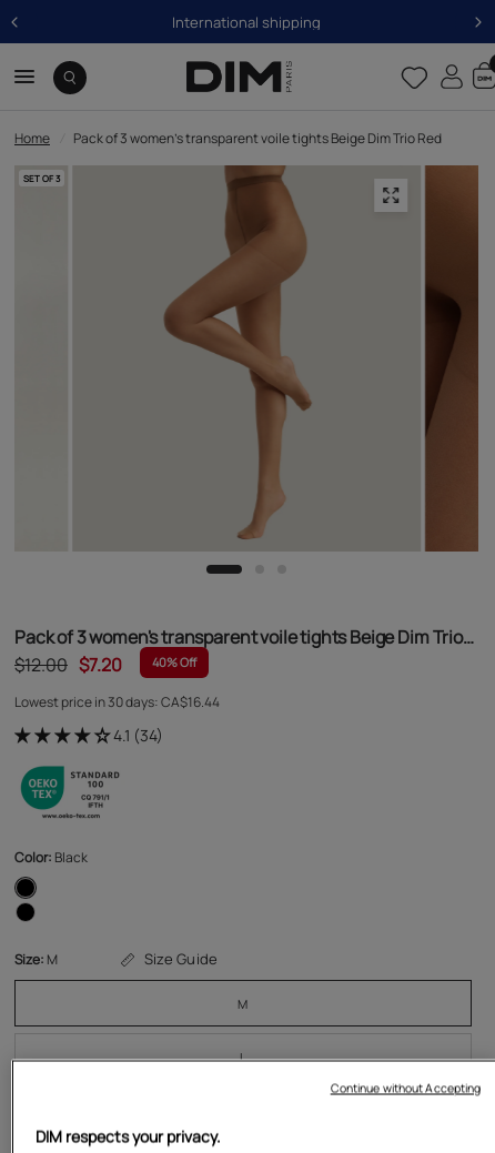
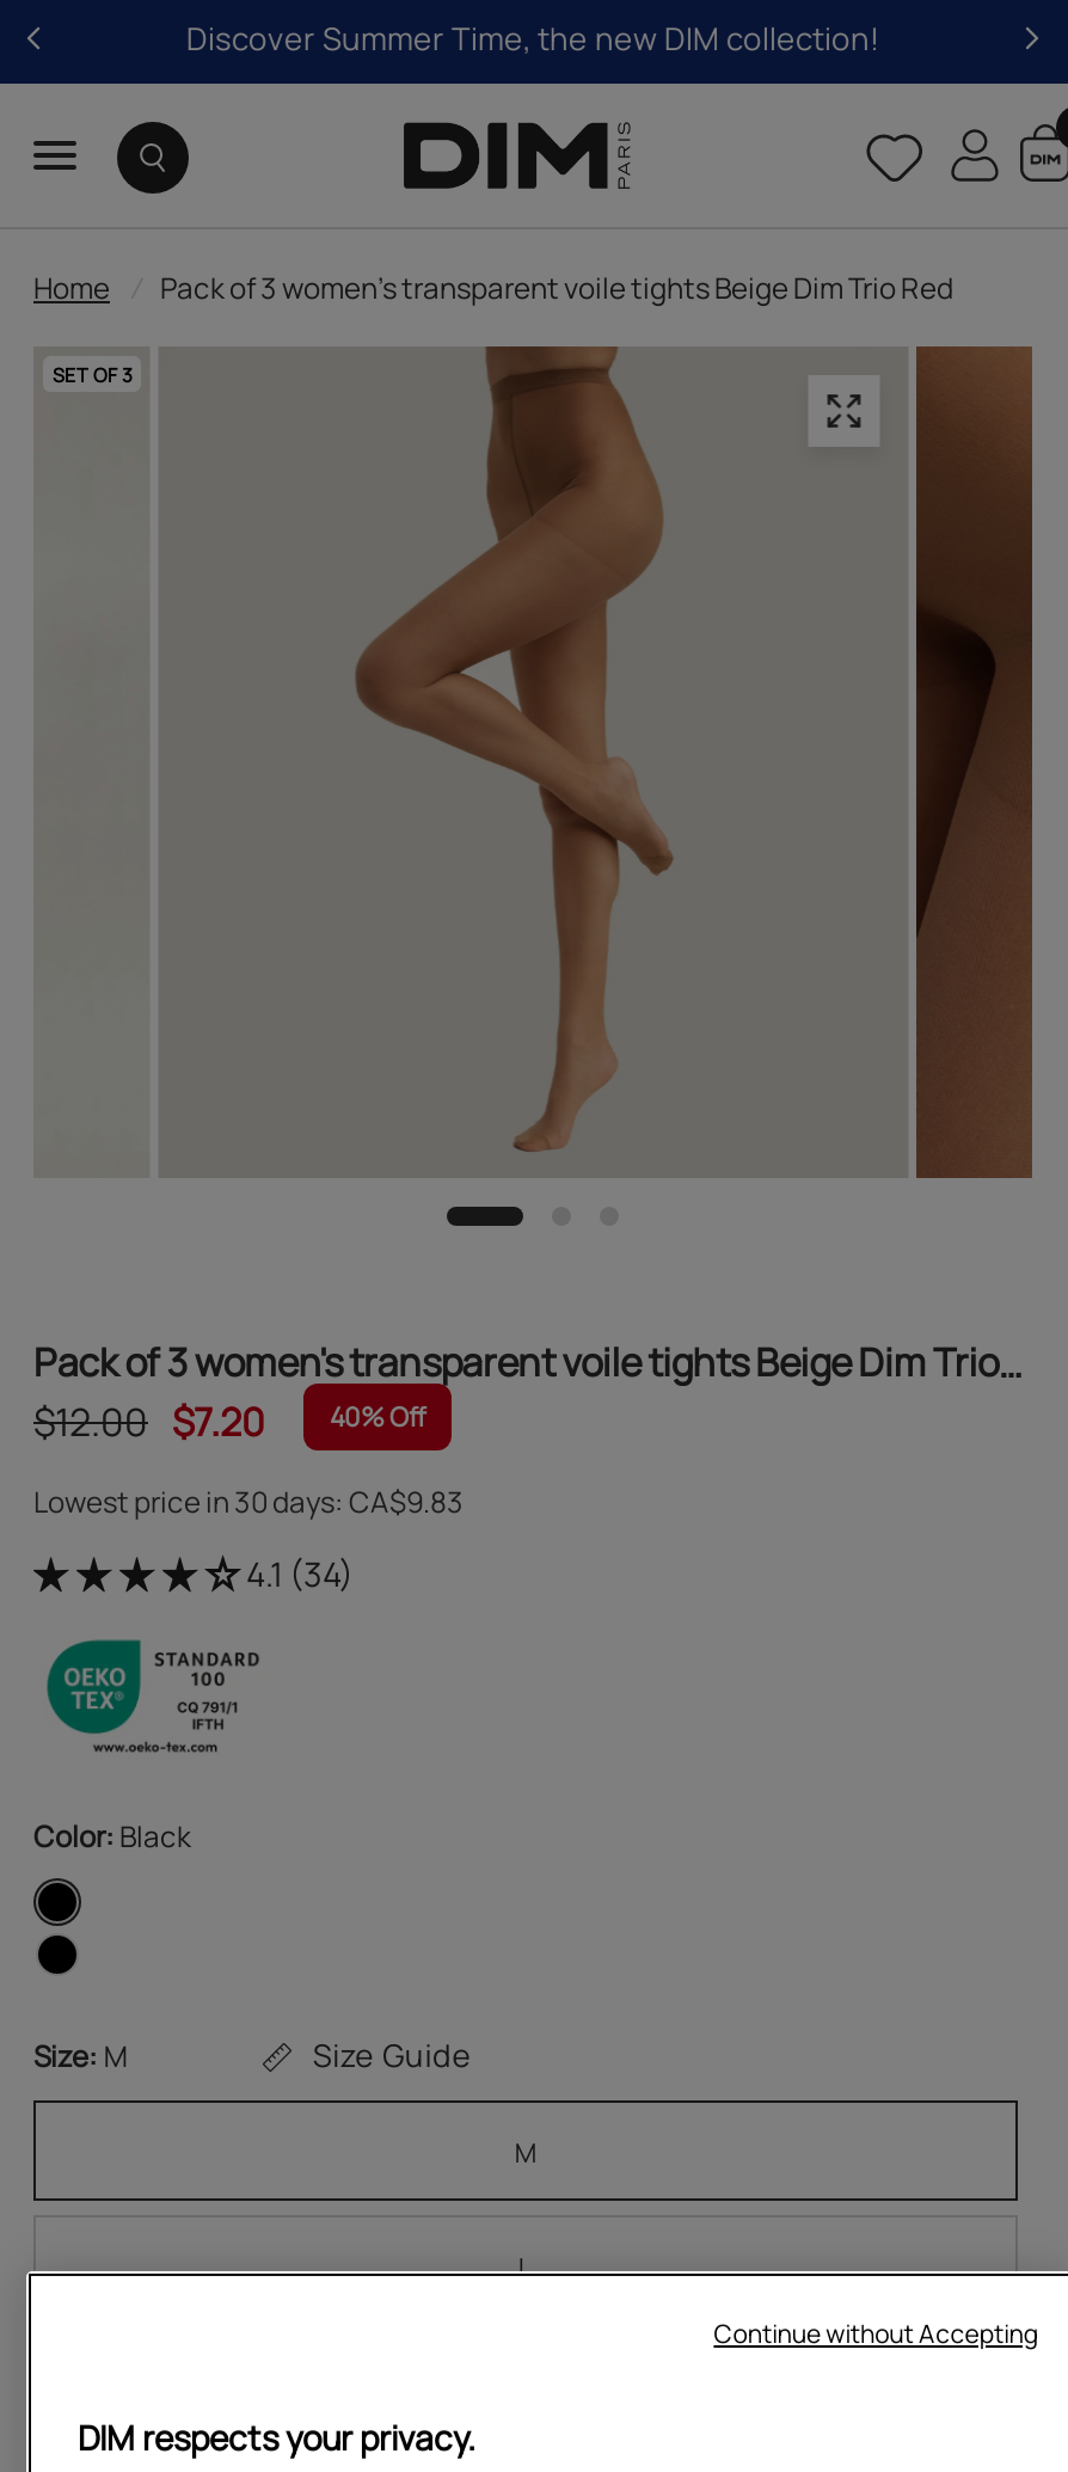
[172,12,321,32] International shipping -> [186,16,879,59] Discover Summer Time, the new DIM collection!
[14,693,220,712] Lowest price in 30 days: CA$16.44 -> [33,1482,464,1523] Lowest price in 30 days: CA$9.83

